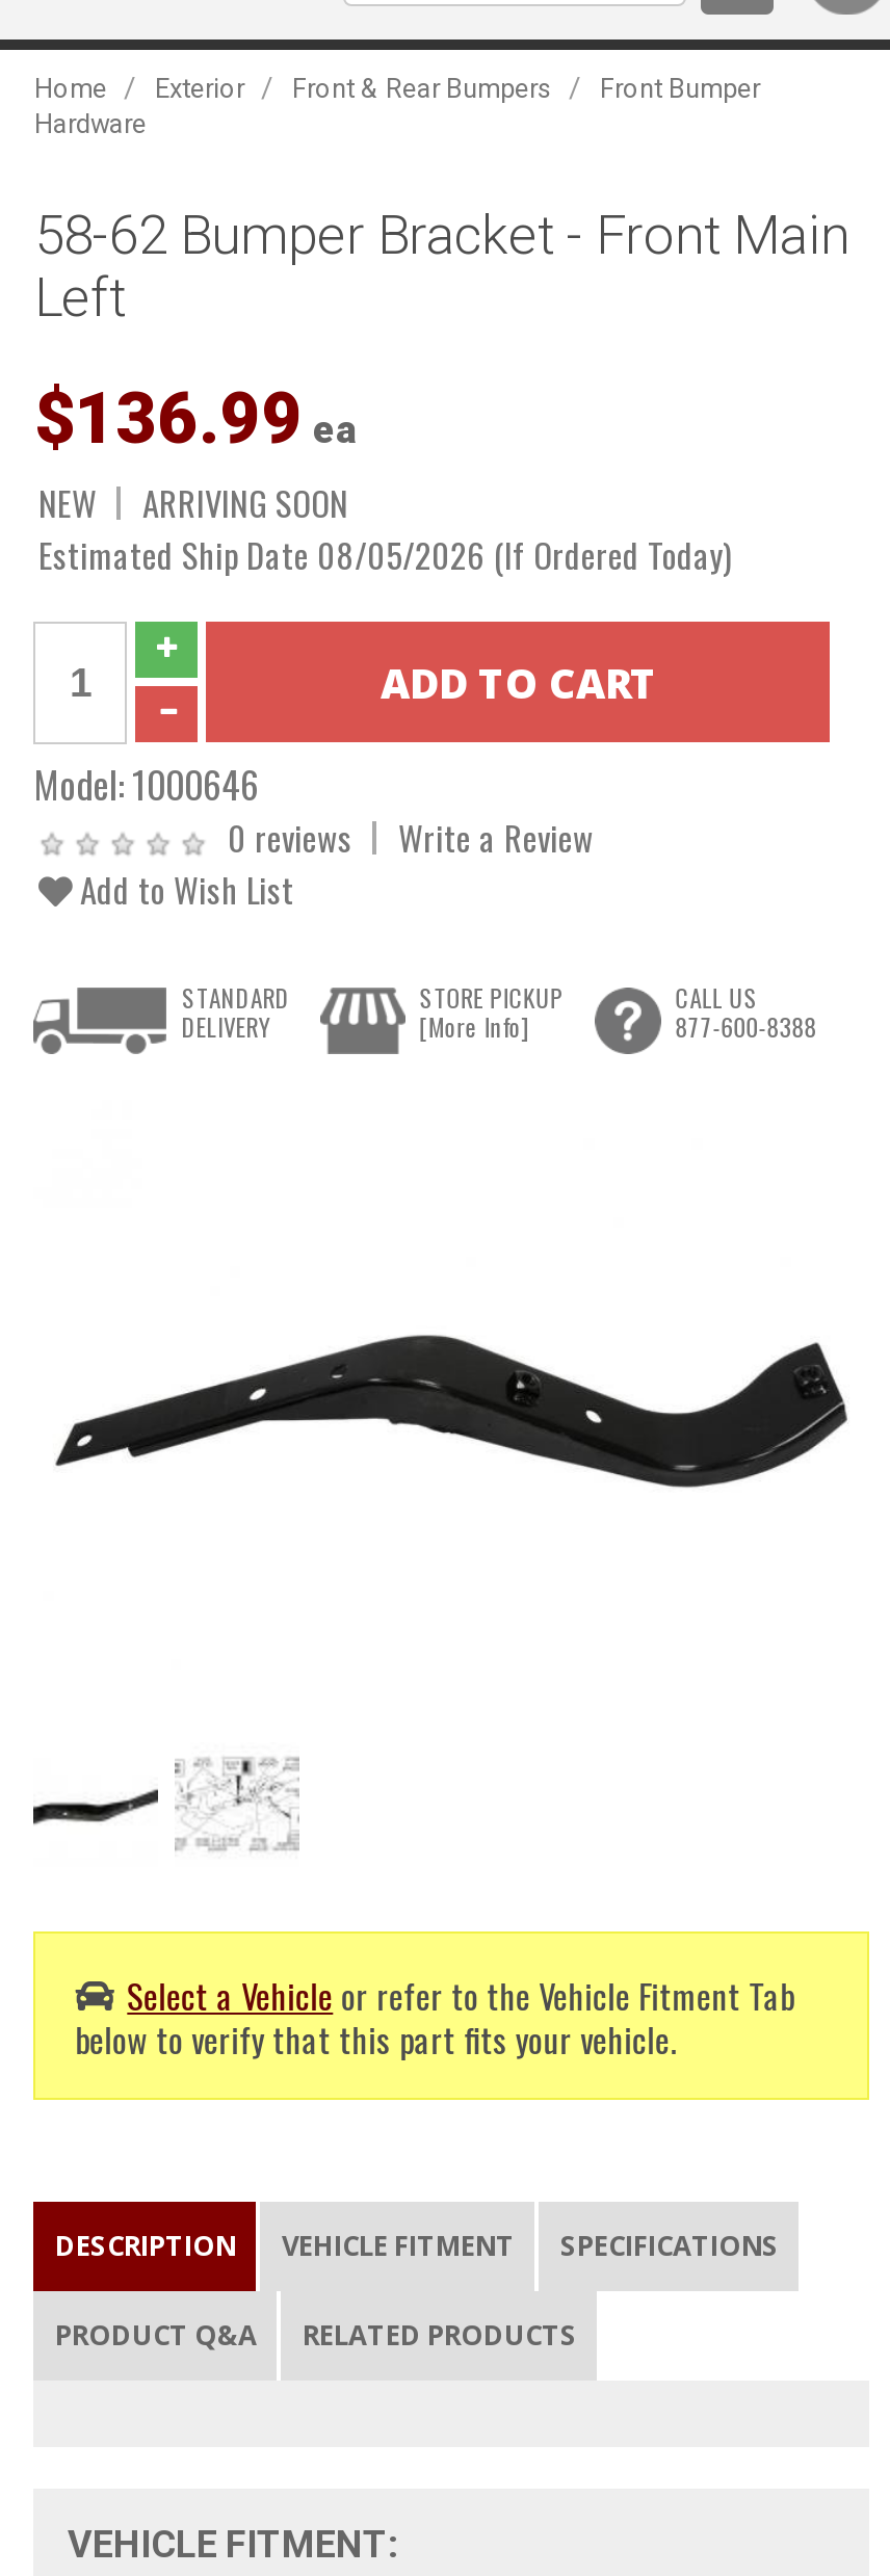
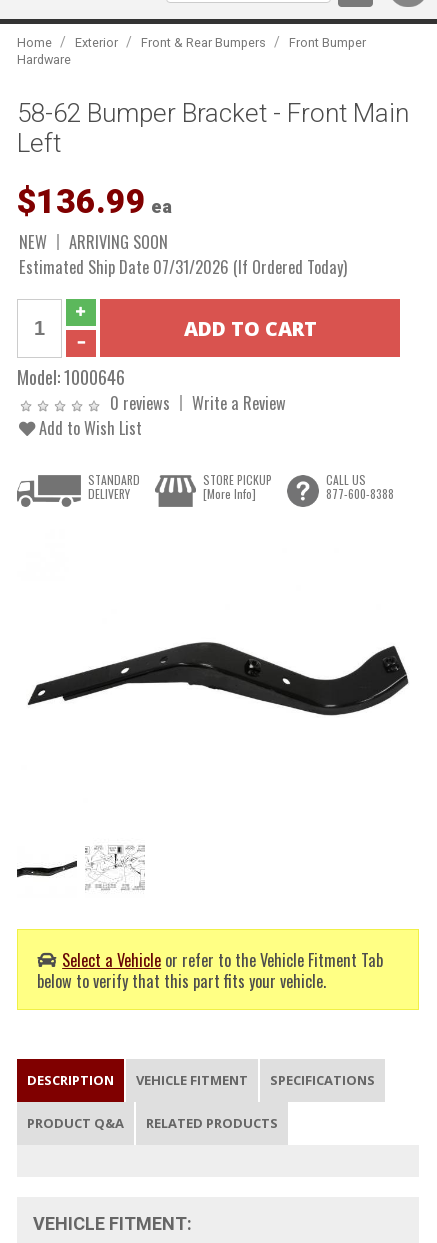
[38,528,731,580] Estimated Ship Date 08/05/2026 (If Ordered Today) -> [19,254,347,279] Estimated Ship Date 07/31/2026 (If Ordered Today)

